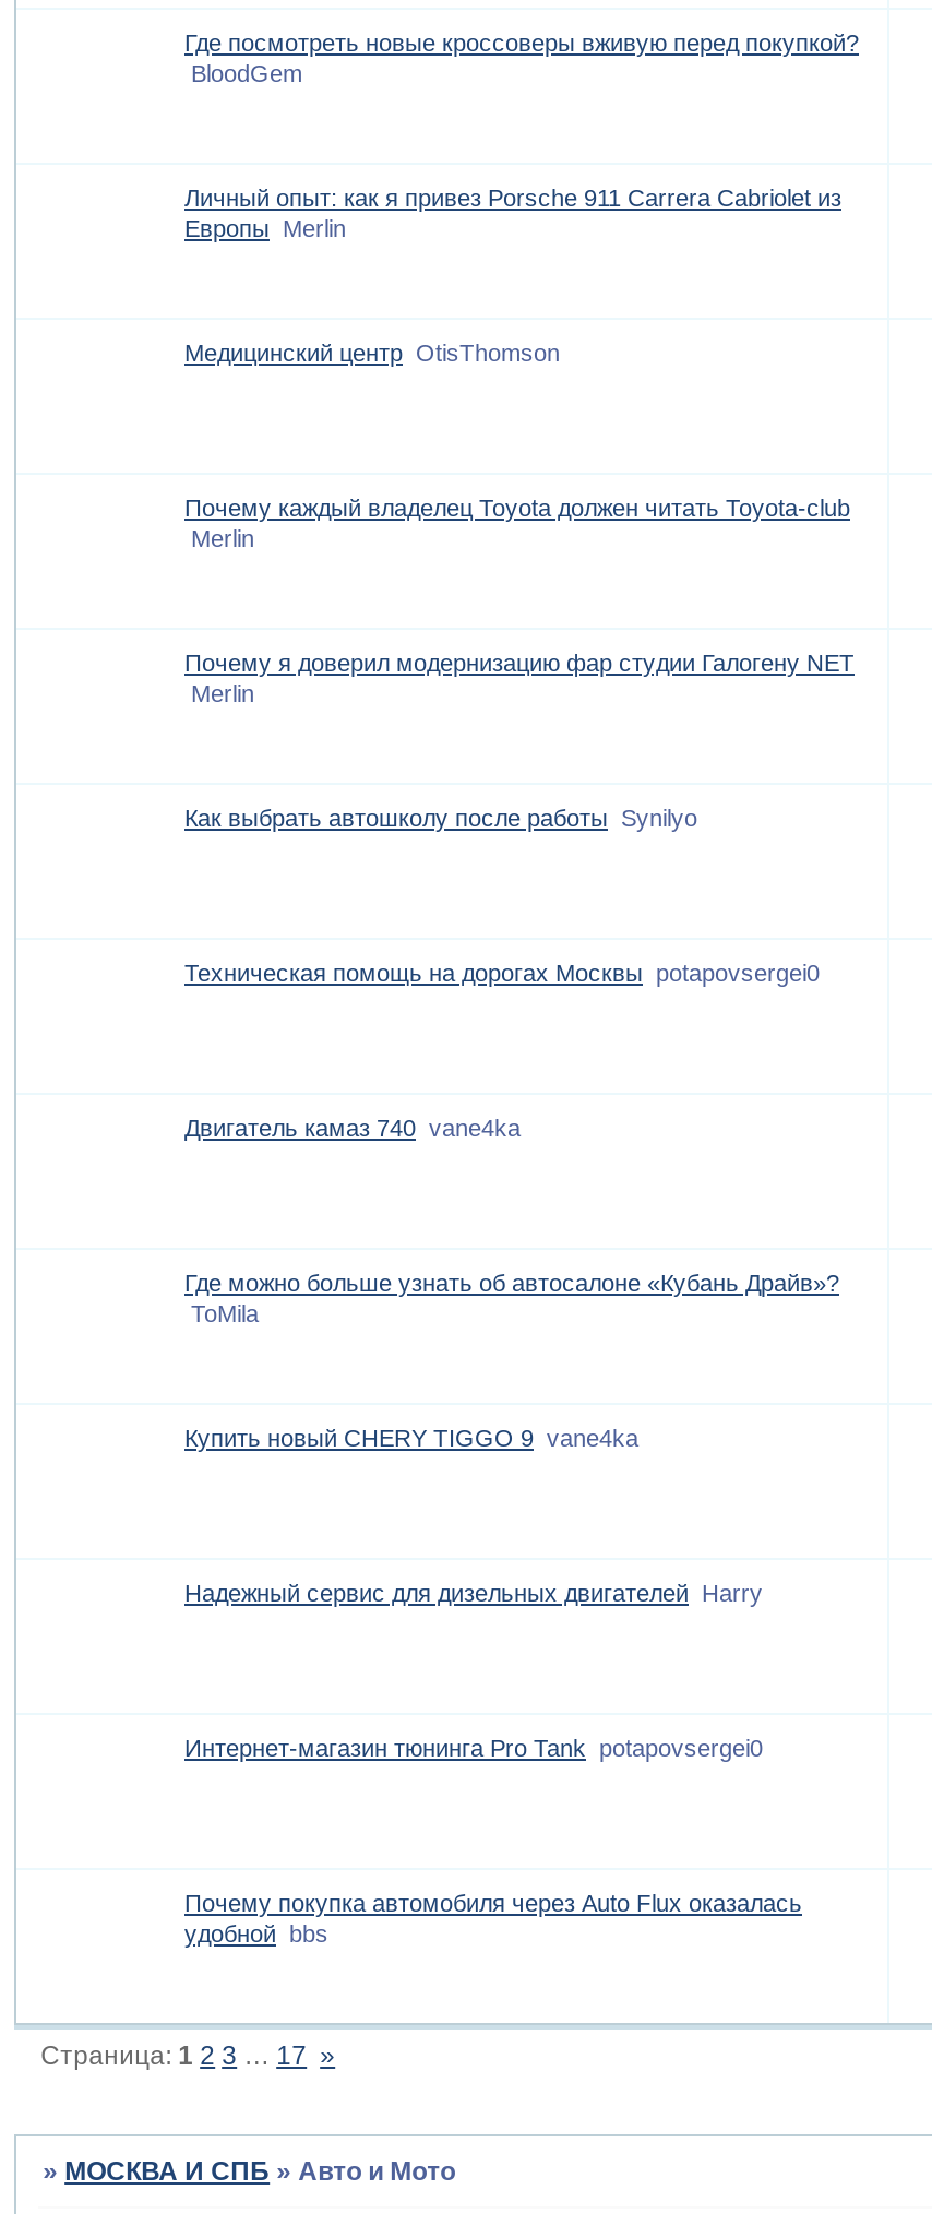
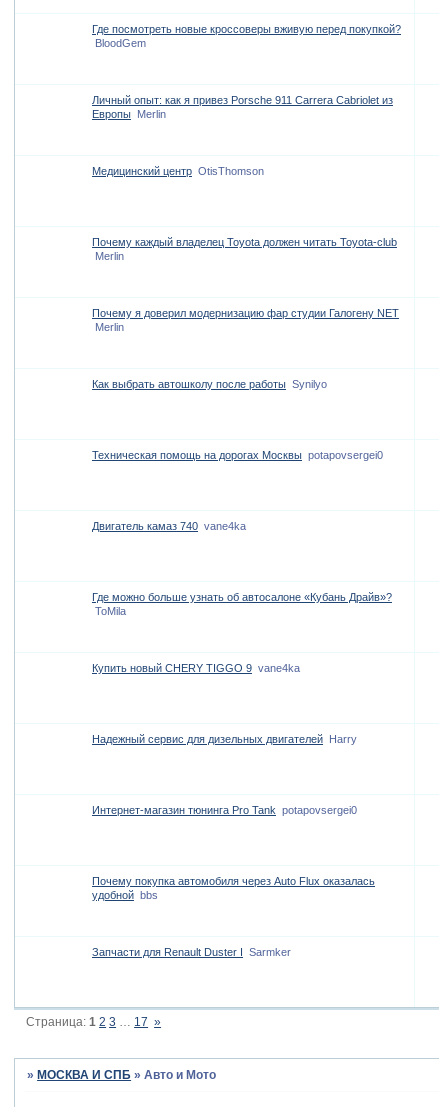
none -> [92,946,291,958] Запчасти для Renault Duster I Sarmker

